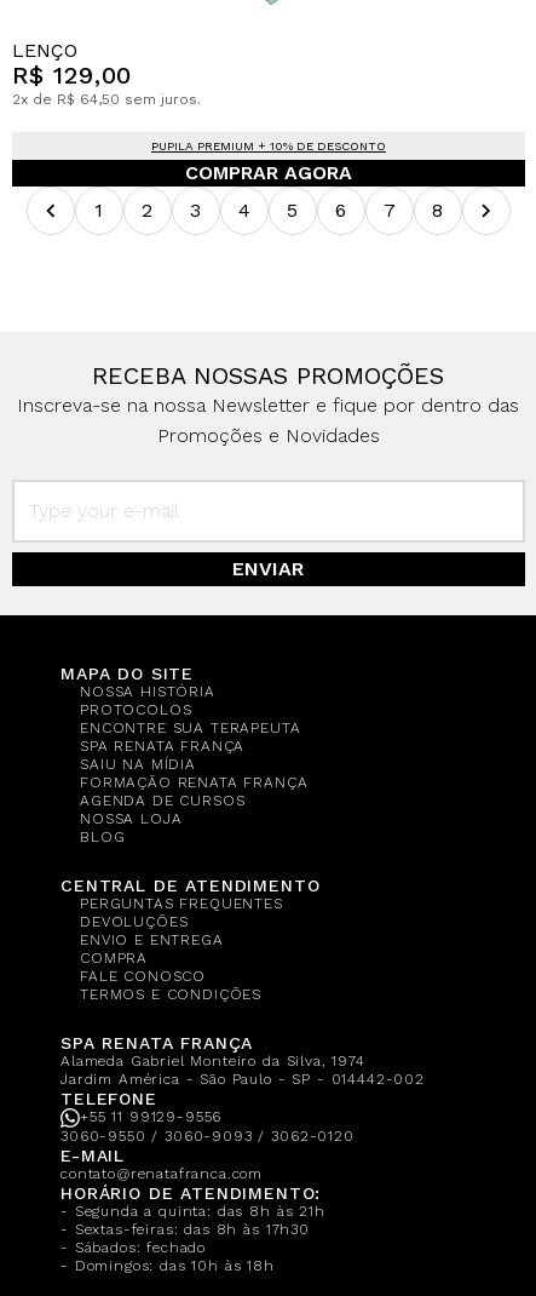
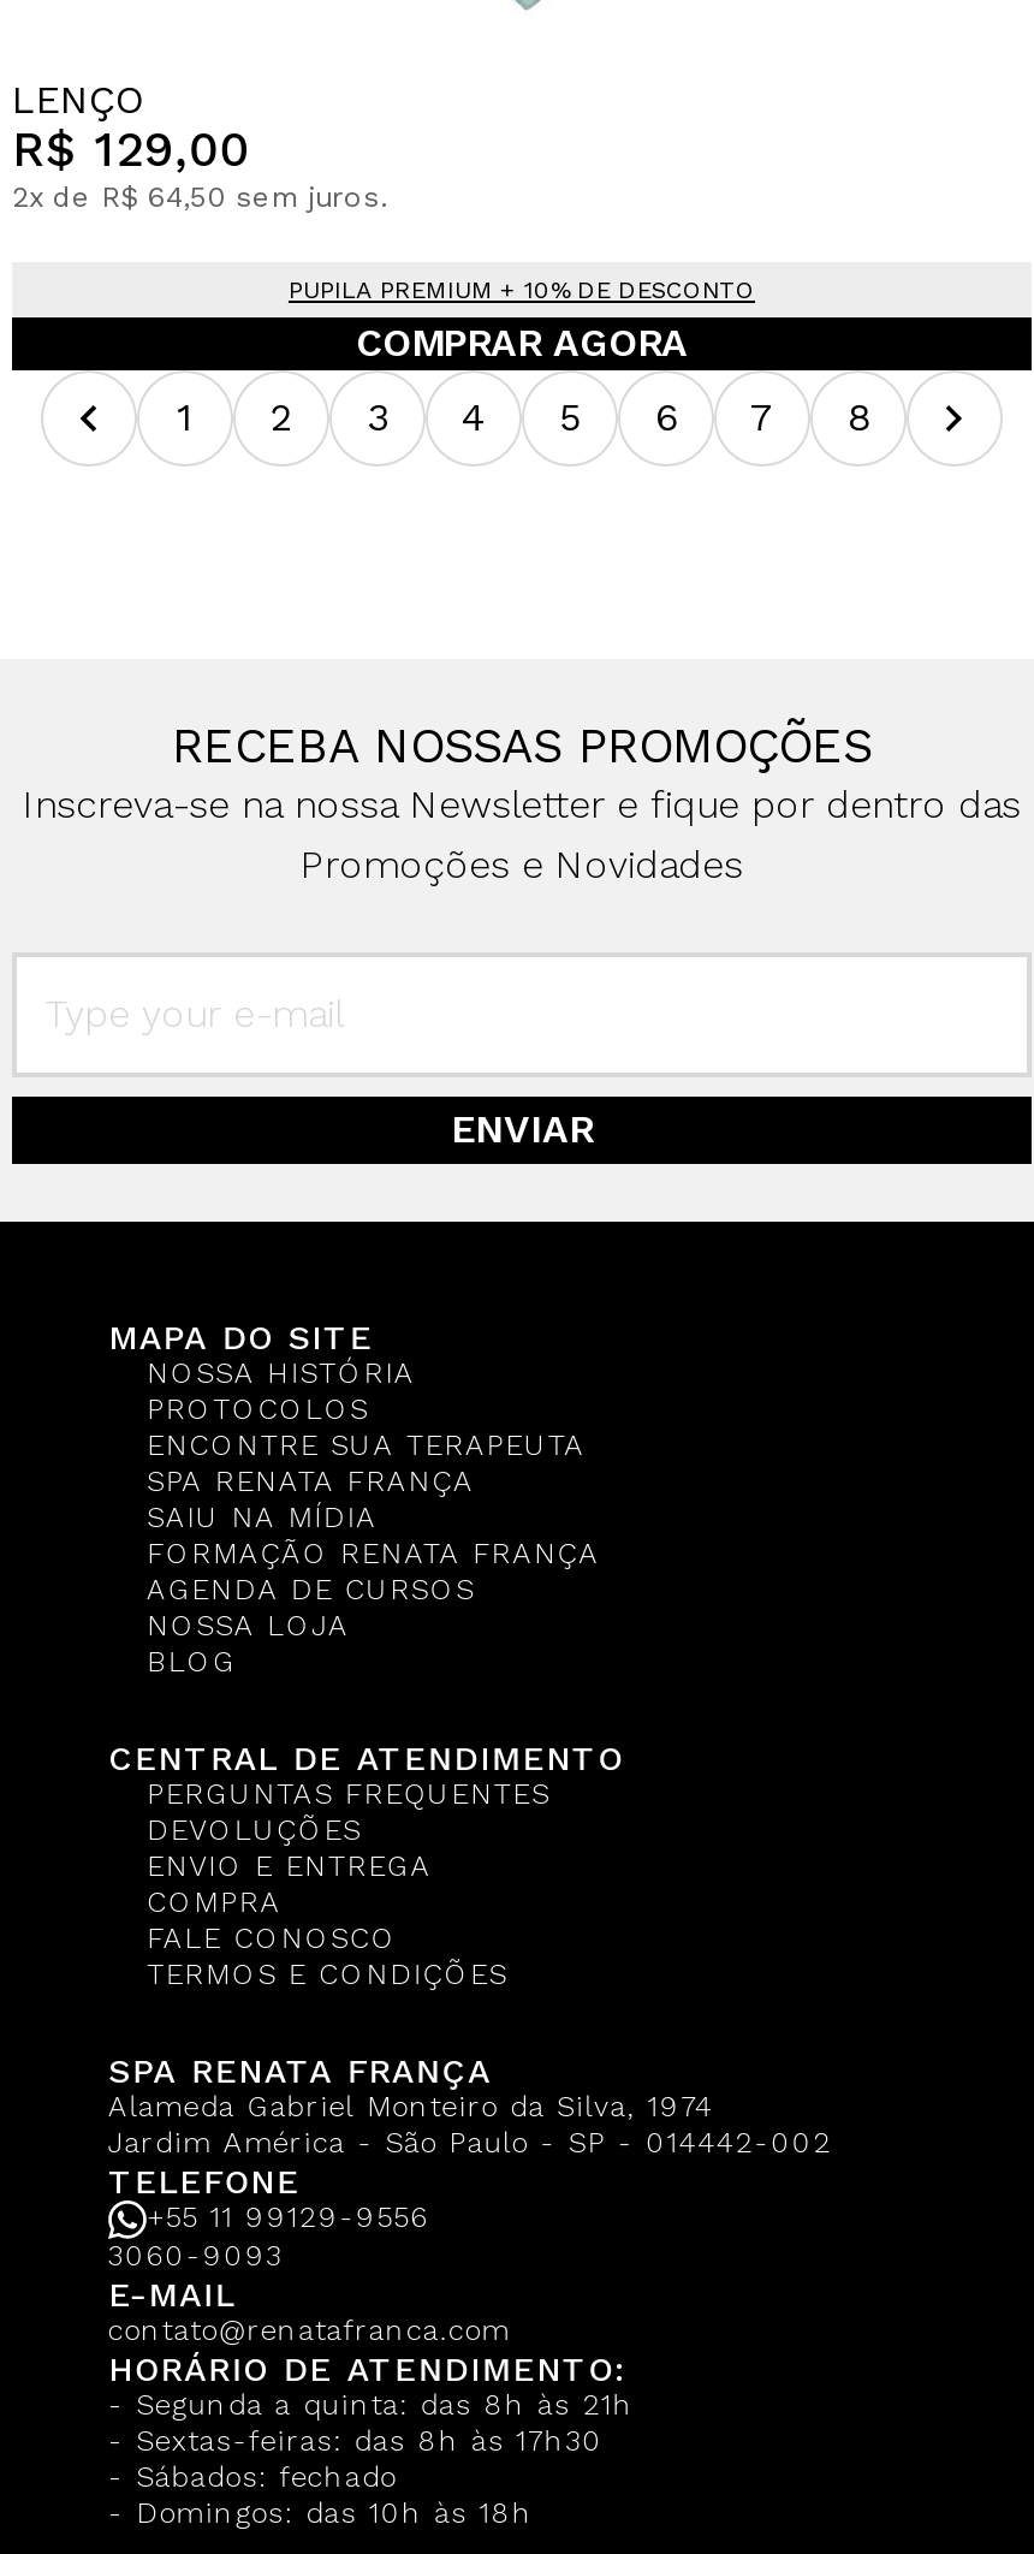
[60,1128,354,1145] 3060-9550 / 3060-9093 / 3062-0120 -> [108,2239,283,2273] 3060-9093

